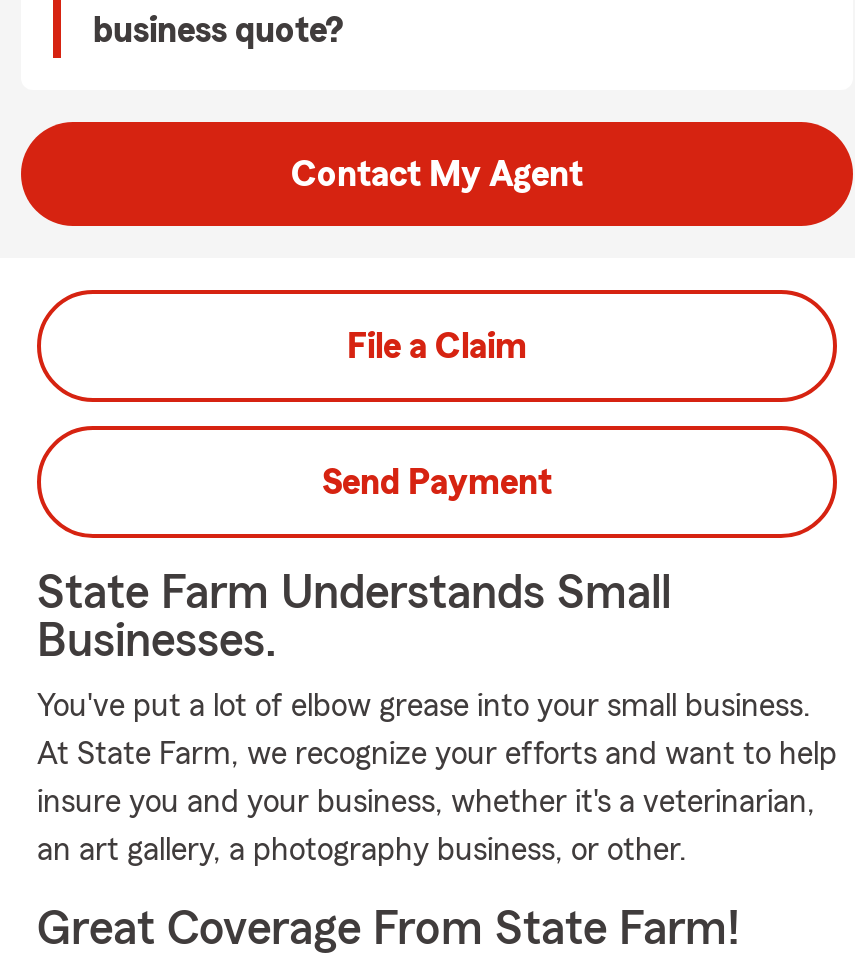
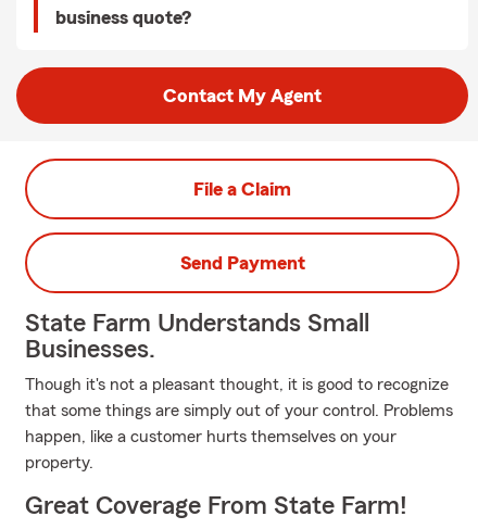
[37,690,811,722] You've put a lot of elbow grease into your small business. -> [25,376,449,393] Though it's not a pleasant thought, it is good to recognize
[37,738,837,770] At State Farm, we recognize your efforts and want to help -> [25,402,453,419] that some things are simply out of your control. Problems
[37,786,815,818] insure you and your business, whether it's a veterinarian, -> [25,428,397,445] happen, like a customer hurts themselves on your
[37,834,687,866] an art gallery, a photography business, or other. -> [25,454,93,471] property.

